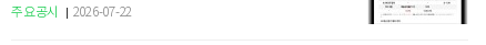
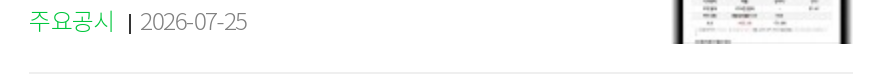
[11,5,132,20] 주요공시 2026-07-22 -> [29,10,247,36] 주요공시 2026-07-25

